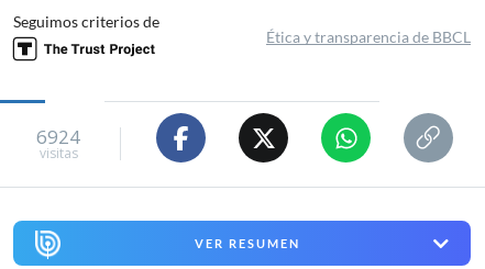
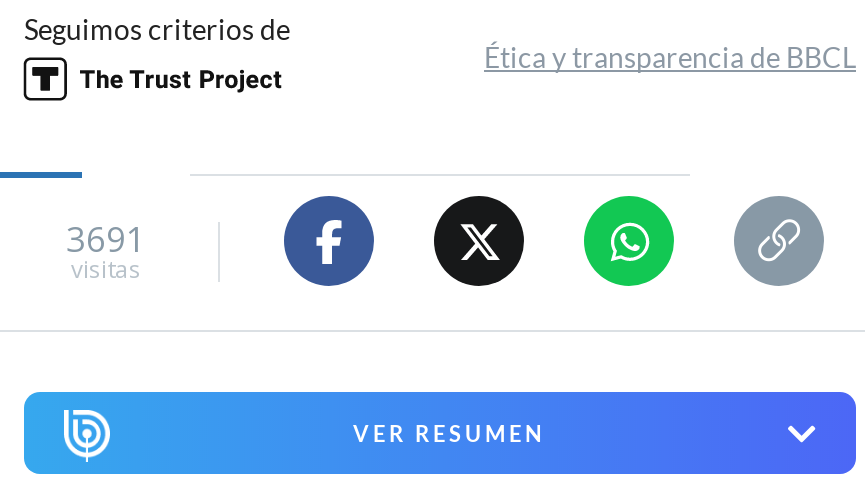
[36,124,80,149] 6924 -> [66,216,146,262] 3691

